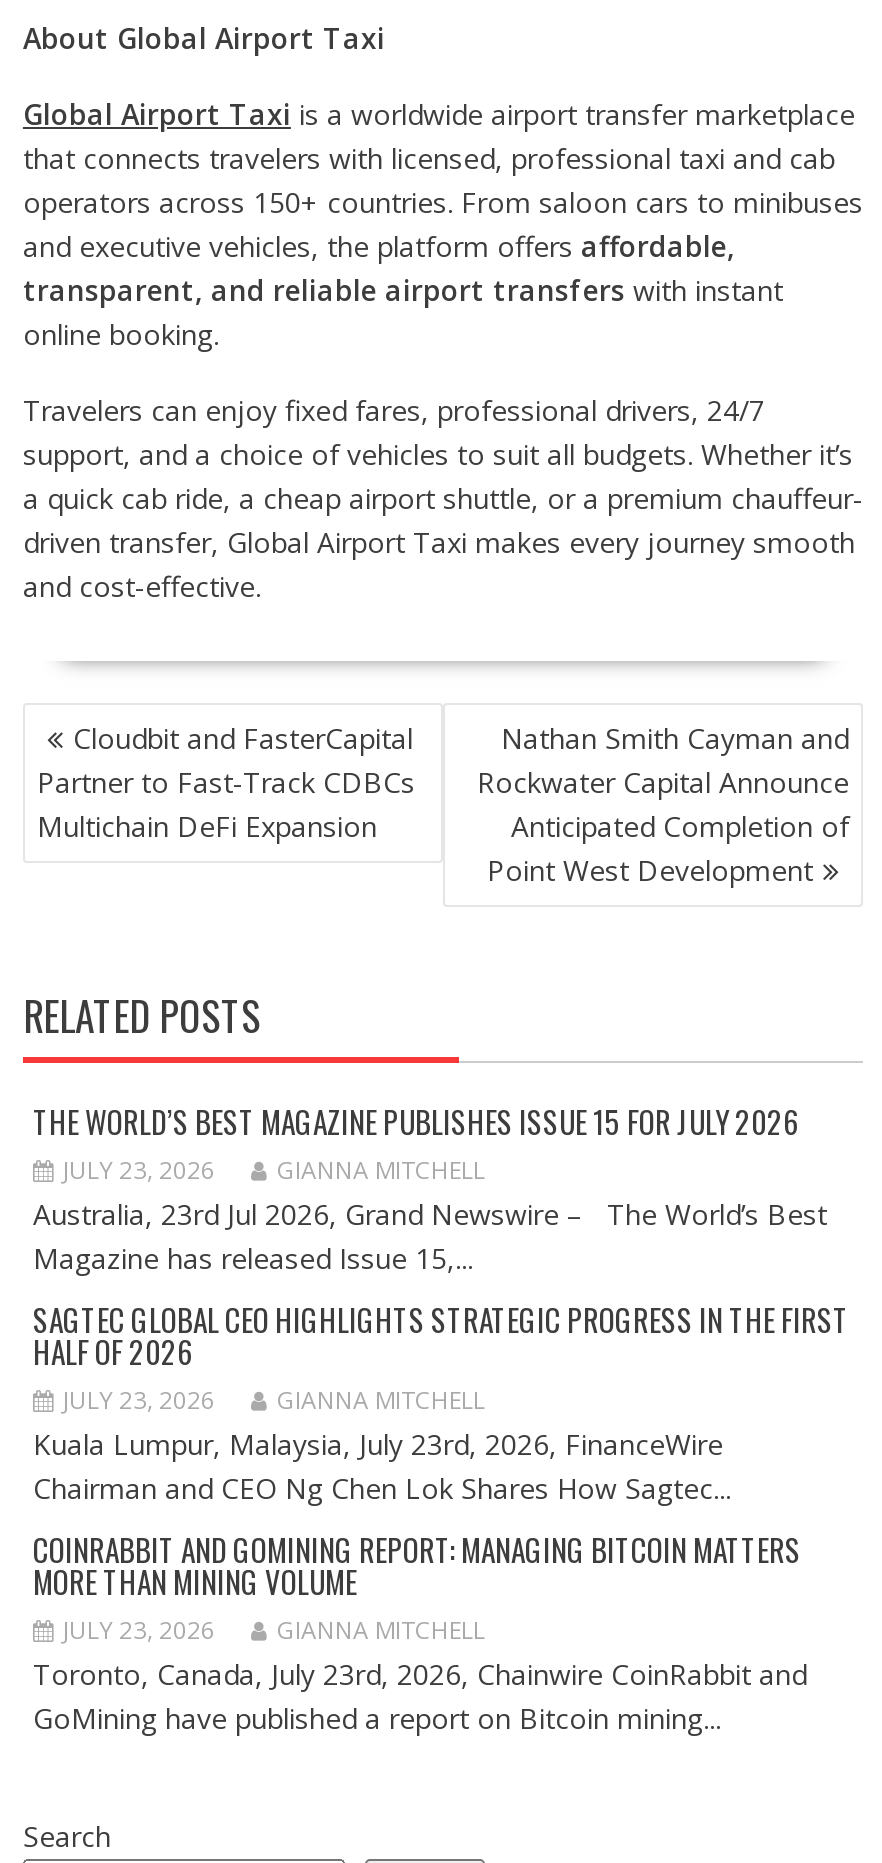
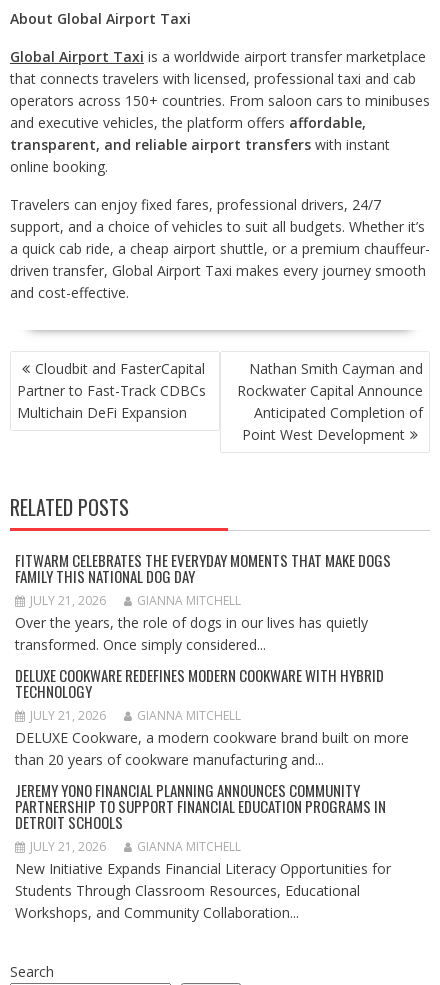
[33,1099,799,1187] THE WORLD’S BEST MAGAZINE PUBLISHES ISSUE 15 FOR JULY 2026 | JULY 23, 2026 -> [15,549,391,609] FITWARM CELEBRATES THE EVERYDAY MOMENTS THAT MAKE DOGS | FAMILY THIS NATIONAL DOG DAY | JULY 21, 2026
[33,1195,827,1277] Australia, 23rd Jul 2026, Grand Newswire – The World’s Best | Magazine has released Issue 15,... -> [15,613,368,654] Over the years, the role of dogs in our lives has quietly | transformed. Once simply considered...
[33,1297,849,1417] SAGTEC GLOBAL CEO HIGHLIGHTS STRATEGIC PROGRESS IN THE FIRST | HALF OF 2026 | JULY 23, 2026 -> [15,664,384,724] DELUXE COOKWARE REDEFINES MODERN COOKWARE WITH HYBRID | TECHNOLOGY | JULY 21, 2026
[33,1425,731,1507] Kuala Lumpur, Malaysia, July 23rd, 2026, FinanceWire | Chairman and CEO Ng Chen Lok Shares How Sagtec... -> [15,728,409,769] DELUXE Cookware, a modern cookware brand built on more | than 20 years of cookware manufacturing and...
[33,1527,801,1647] COINRABBIT AND GOMINING REPORT: MANAGING BITCOIN MATTERS | MORE THAN MINING VOLUME | JULY 23, 2026 -> [15,779,386,855] JEREMY YONO FINANCIAL PLANNING ANNOUNCES COMMUNITY | PARTNERSHIP TO SUPPORT FINANCIAL EDUCATION PROGRAMS IN | DETROIT SCHOOLS | JULY 21, 2026
[33,1655,807,1737] Toronto, Canada, July 23rd, 2026, Chainwire CoinRabbit and | GoMining have published a report on Bitcoin mining... -> [15,859,391,922] New Initiative Expands Financial Literacy Opportunities for | Students Through Classroom Resources, Educational | Workshops, and Community Collaboration...

